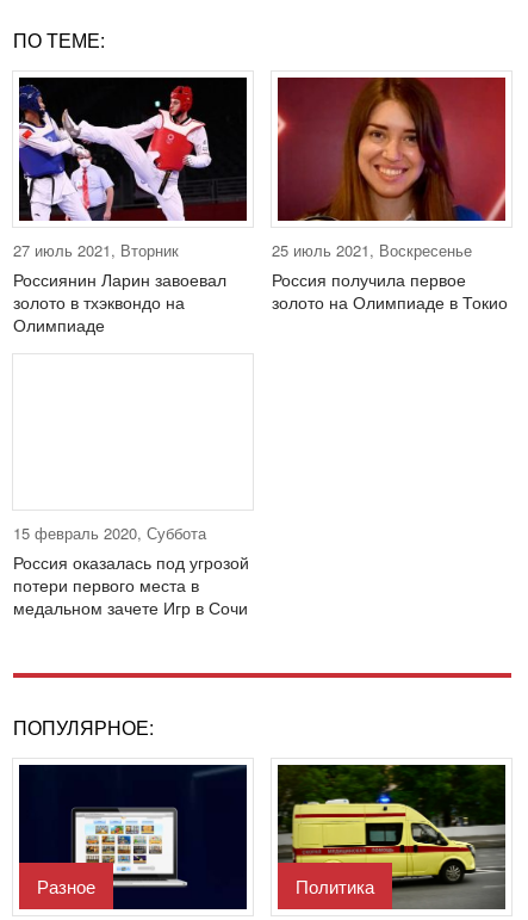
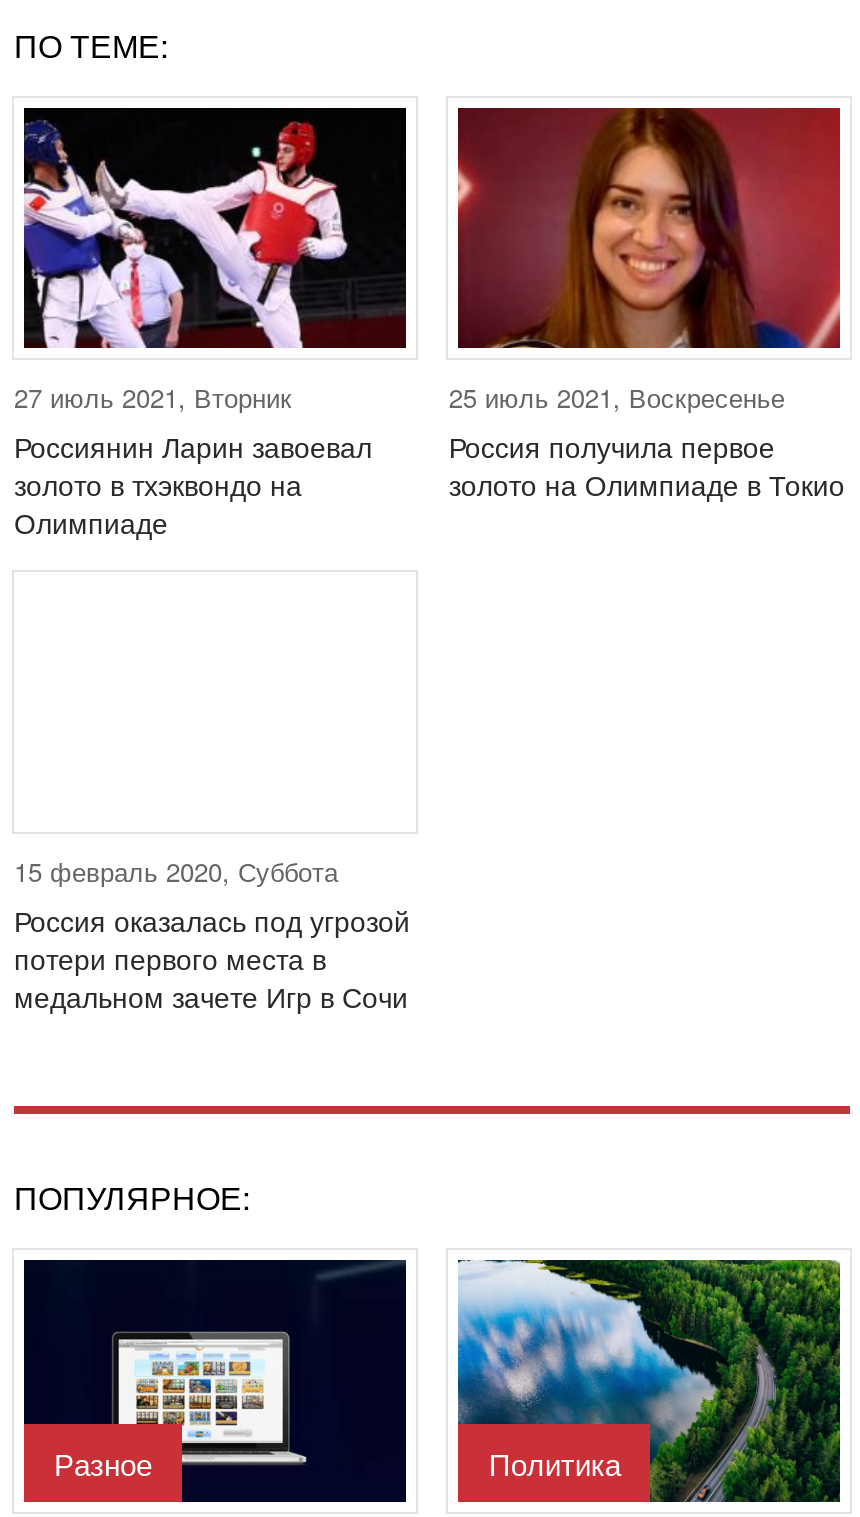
[277,764,507,910] [image] -> [456,1258,842,1504] [image]

